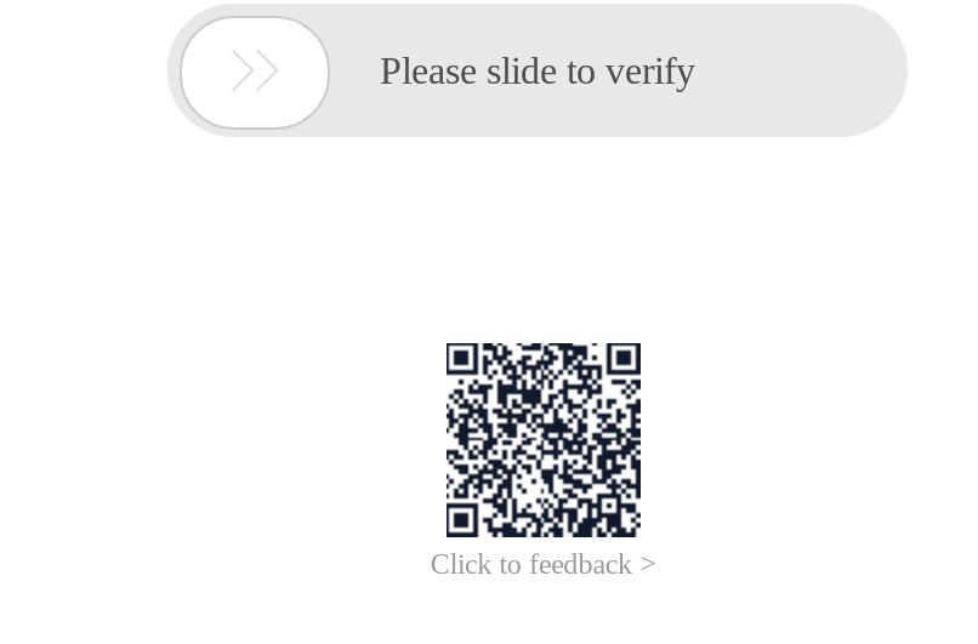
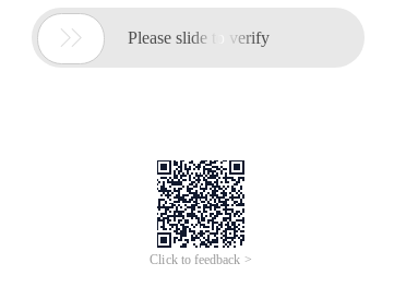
[444,341,643,540] [image] -> [156,159,246,249] [image]

